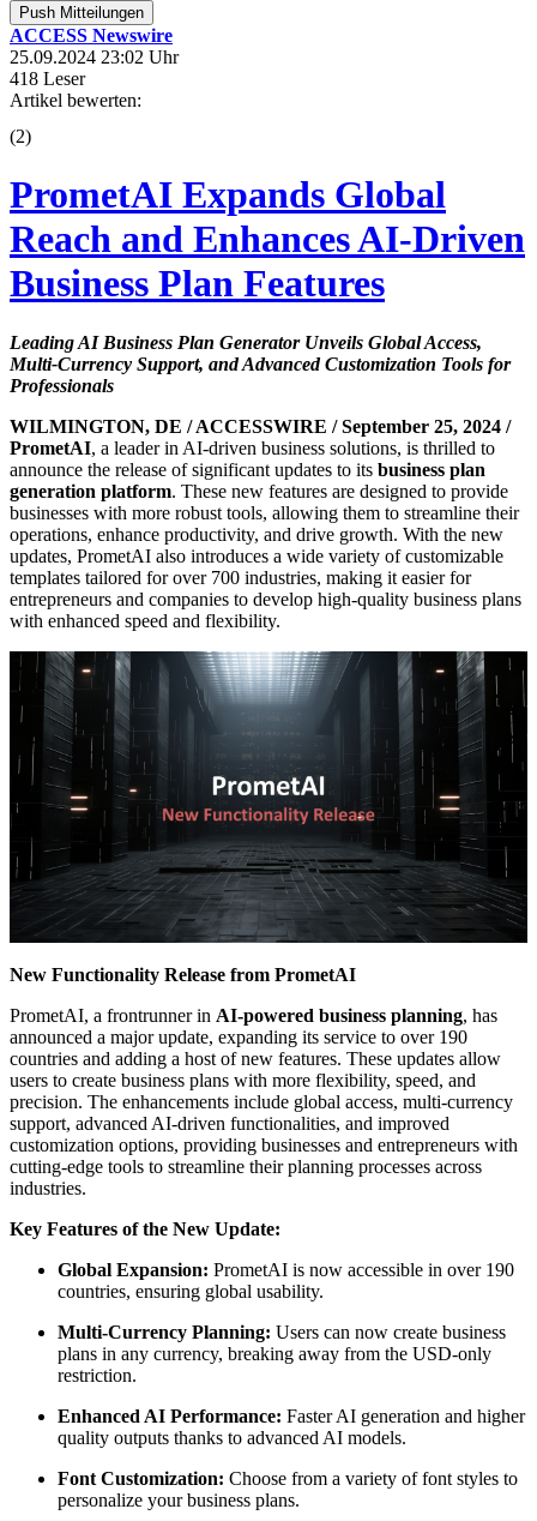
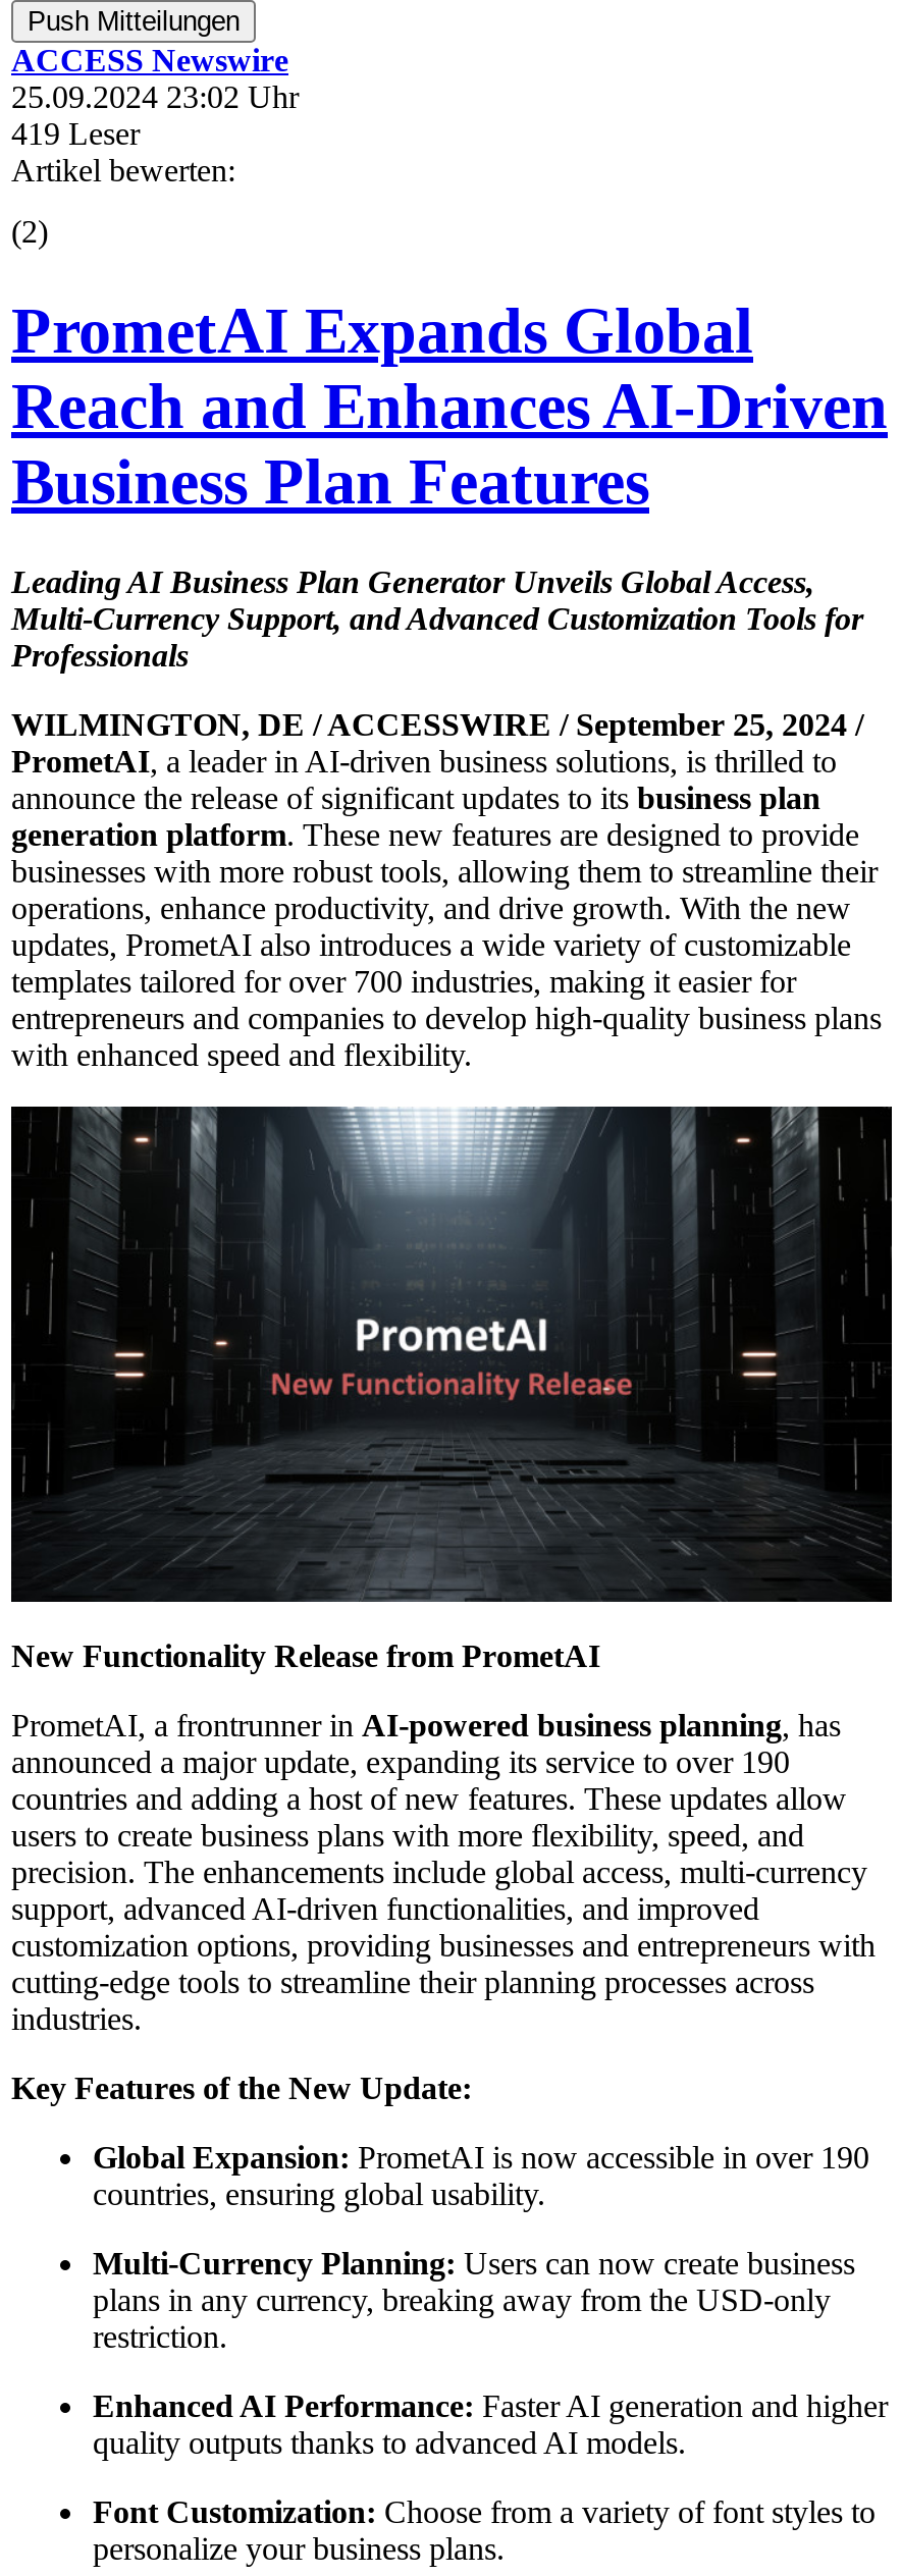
[10,68,85,89] 418 Leser -> [11,116,140,151] 419 Leser

